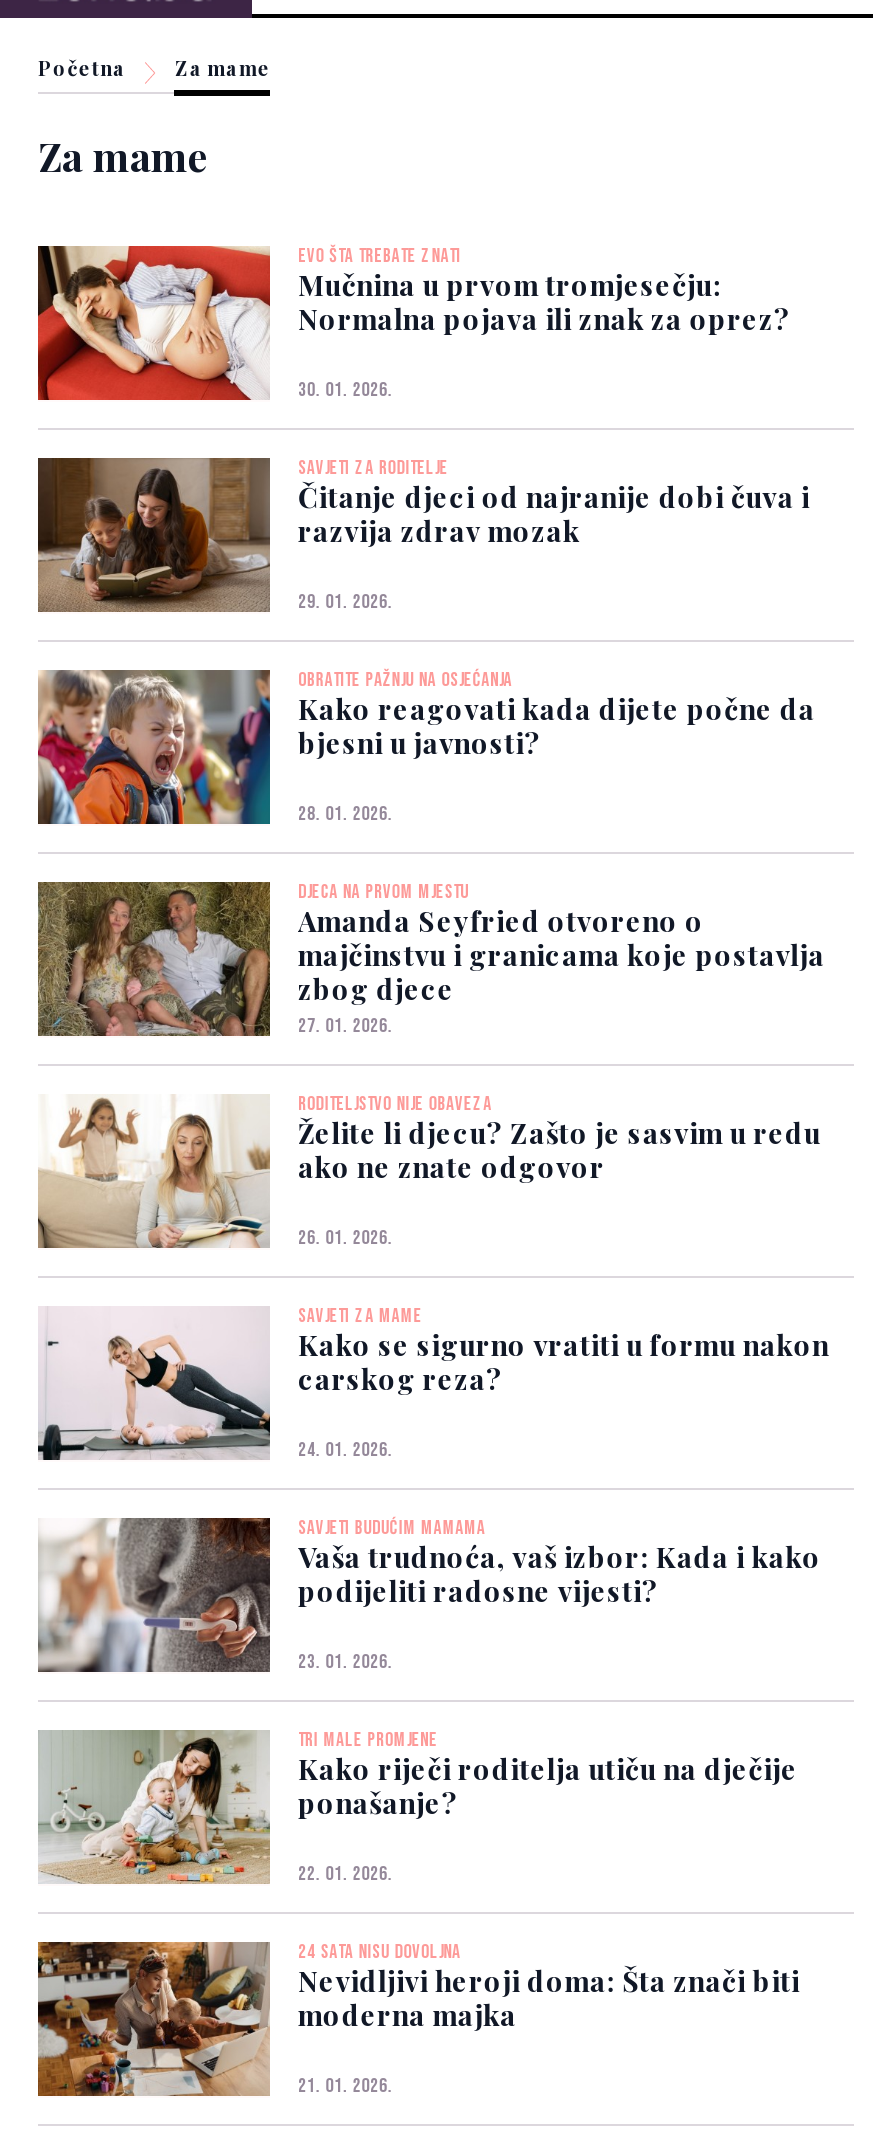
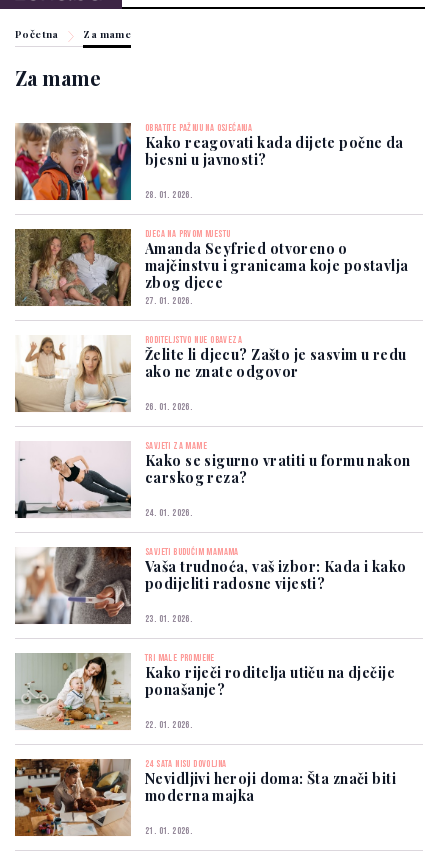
[36,244,810,614] [image] | EVO ŠTA TREBATE ZNATI | Mučnina u prvom tromjesečju: | Normalna pojava ili znak za oprez? | 30. 01. 2026. | SAVJETI ZA RODITELJE | Čitanje djeci od najranije dobi čuva i | razvija zdrav mozak | 29. 01. 2026. -> none
[38,458,270,612] [image] -> none

